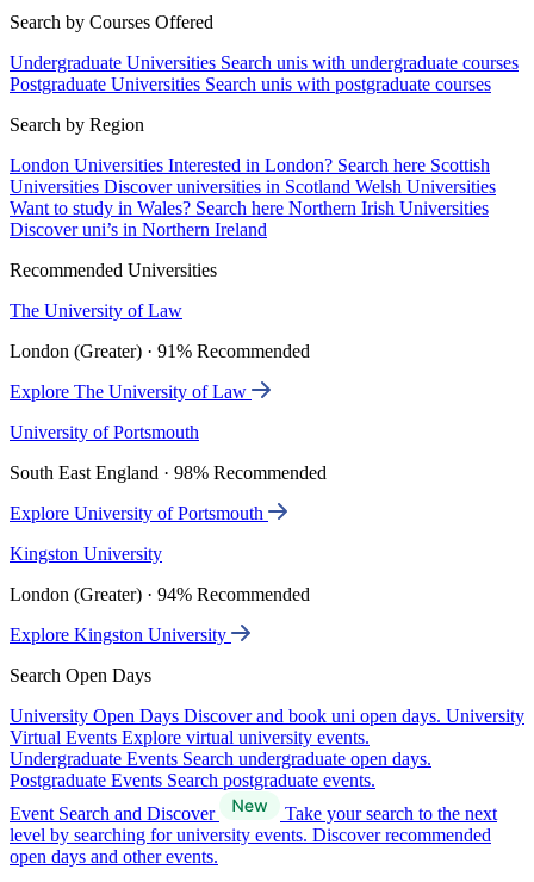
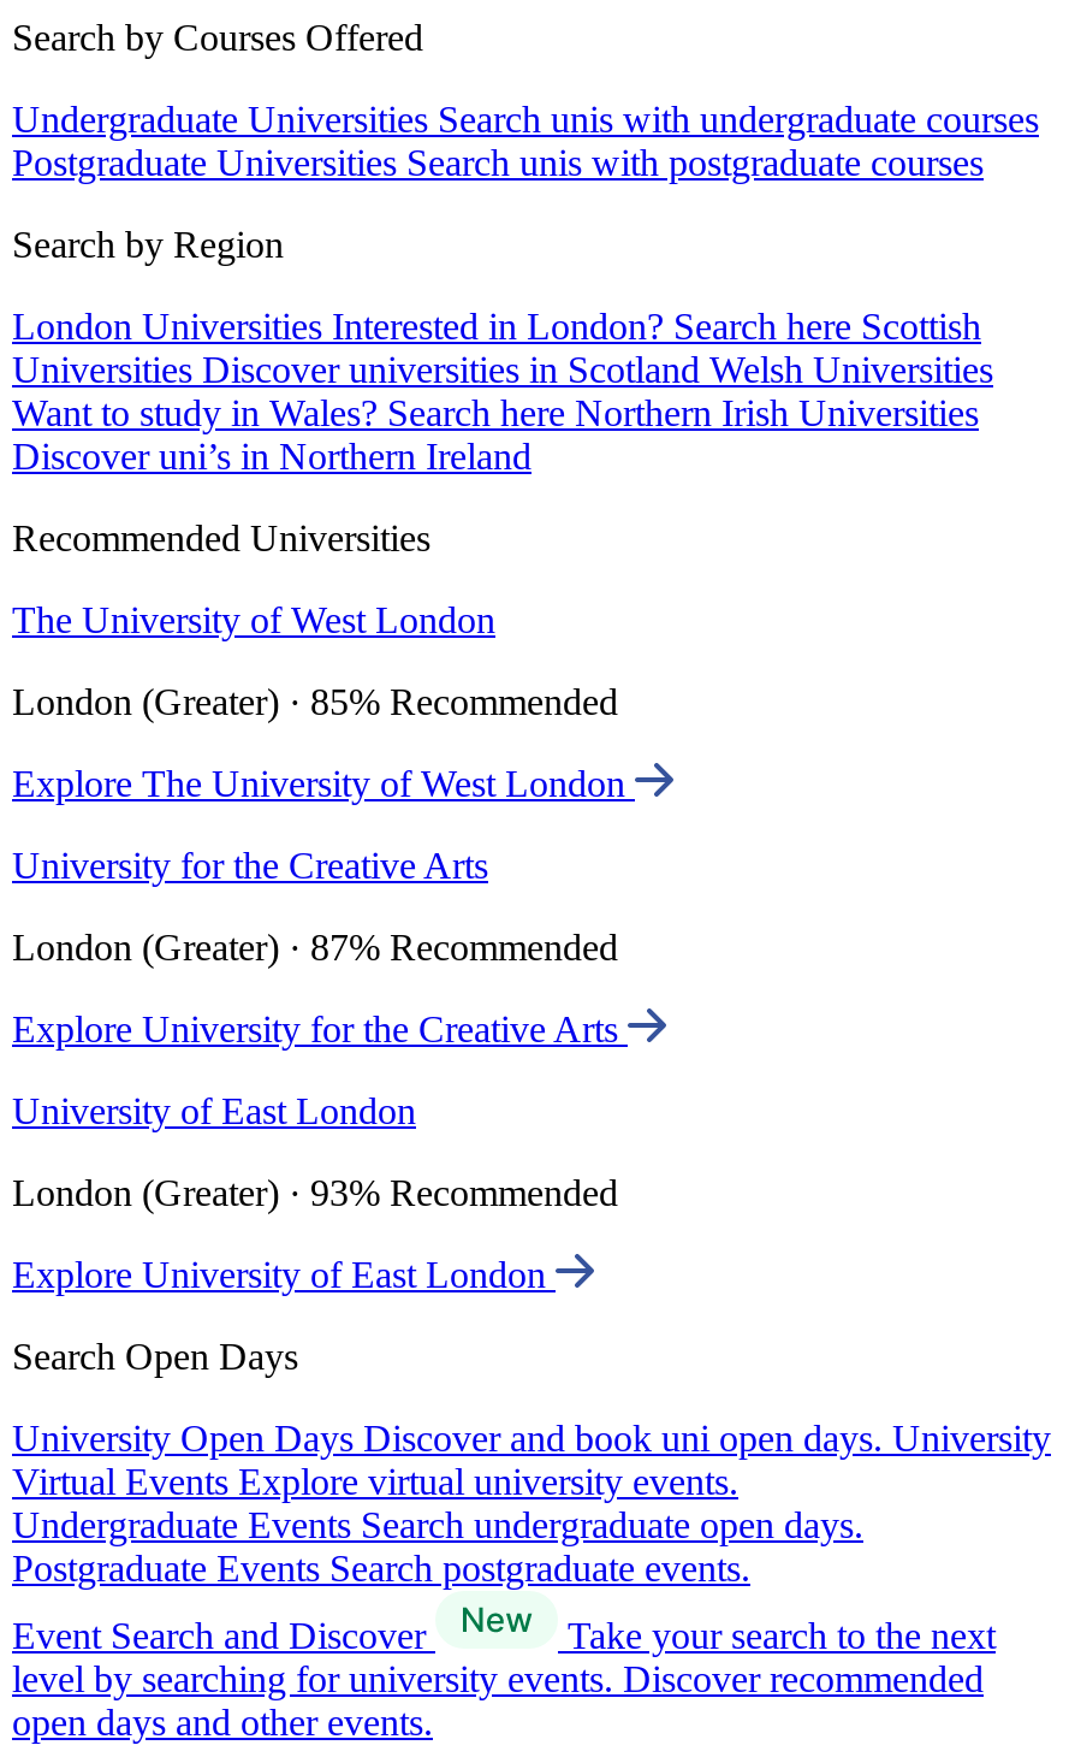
[10,300,182,321] The University of Law -> [12,600,495,640] The University of West London
[10,341,310,361] London (Greater) · 91% Recommended -> [12,681,618,722] London (Greater) · 85% Recommended
[10,382,252,402] Explore The University of Law -> [12,763,635,804] Explore The University of West London
[10,422,199,442] University of Portsmouth -> [12,845,488,886] University for the Creative Arts
[10,463,327,483] South East England · 98% Recommended -> [12,927,618,968] London (Greater) · 87% Recommended
[10,503,268,523] Explore University of Portsmouth -> [12,1009,628,1050] Explore University for the Creative Arts
[10,544,162,564] Kingston University -> [12,1091,416,1131] University of East London
[10,584,310,604] London (Greater) · 94% Recommended -> [12,1172,618,1213] London (Greater) · 93% Recommended
[10,625,231,645] Explore Kingston University -> [12,1254,556,1295] Explore University of East London

